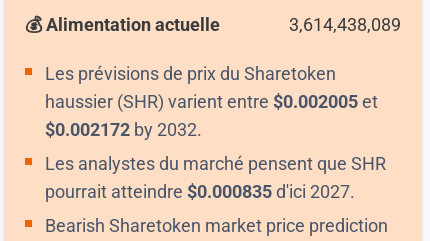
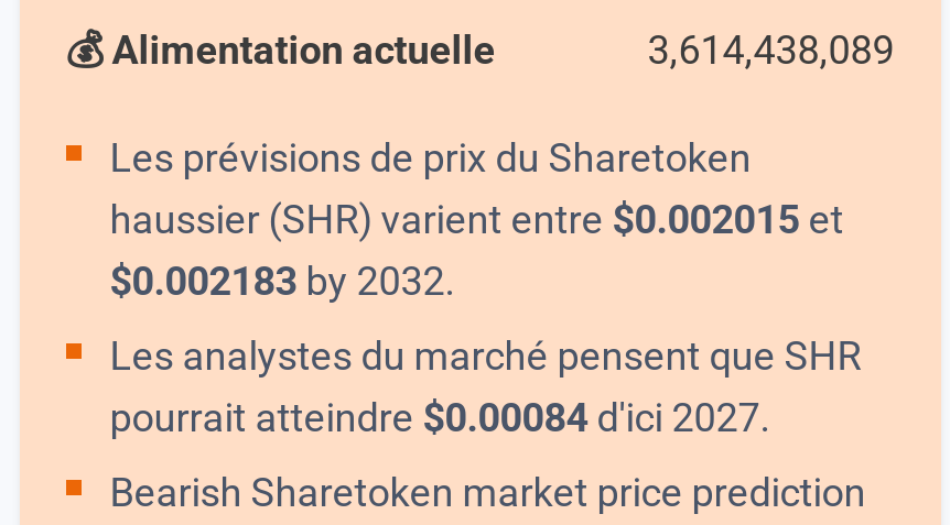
[45,91,378,112] haussier (SHR) varient entre $0.002005 et -> [110,196,844,242] haussier (SHR) varient entre $0.002015 et
[45,119,202,140] $0.002172 by 2032. -> [110,258,456,304] $0.002183 by 2032.
[45,181,355,202] pourrait atteindre $0.000835 d'ici 2027. -> [110,394,771,440] pourrait atteindre $0.00084 d'ici 2027.

